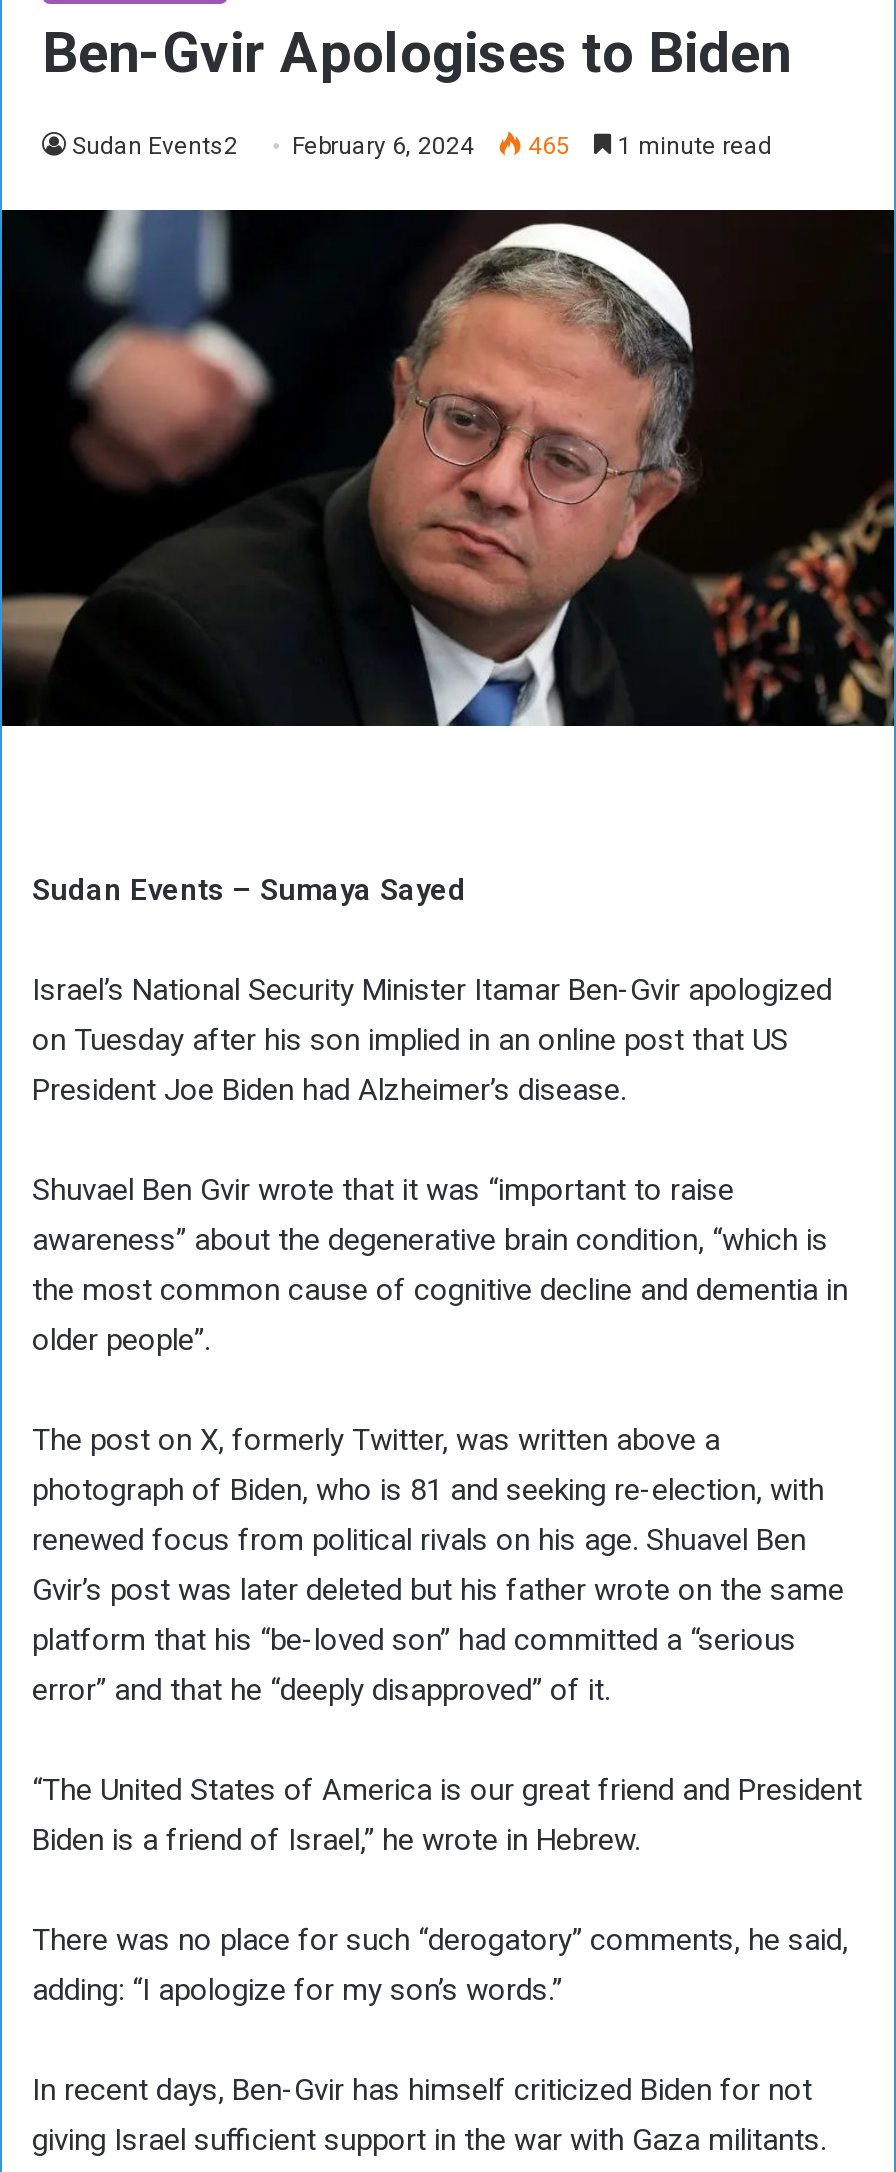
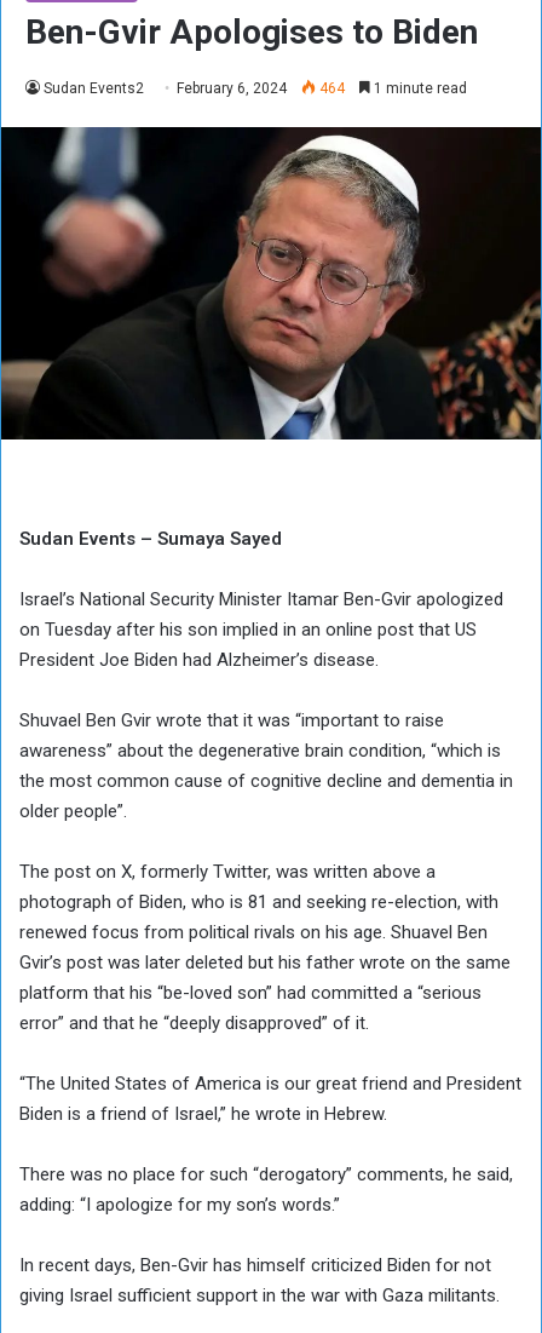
[72,132,772,160] Sudan Events2 February 6, 2024 465 1 minute read -> [44,80,467,97] Sudan Events2 February 6, 2024 464 1 minute read

